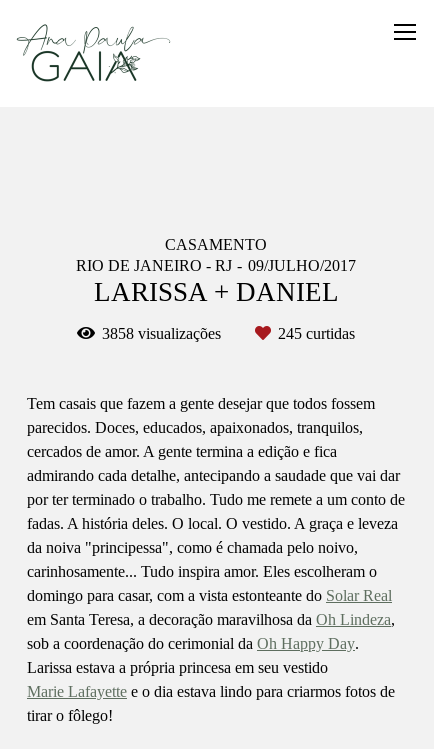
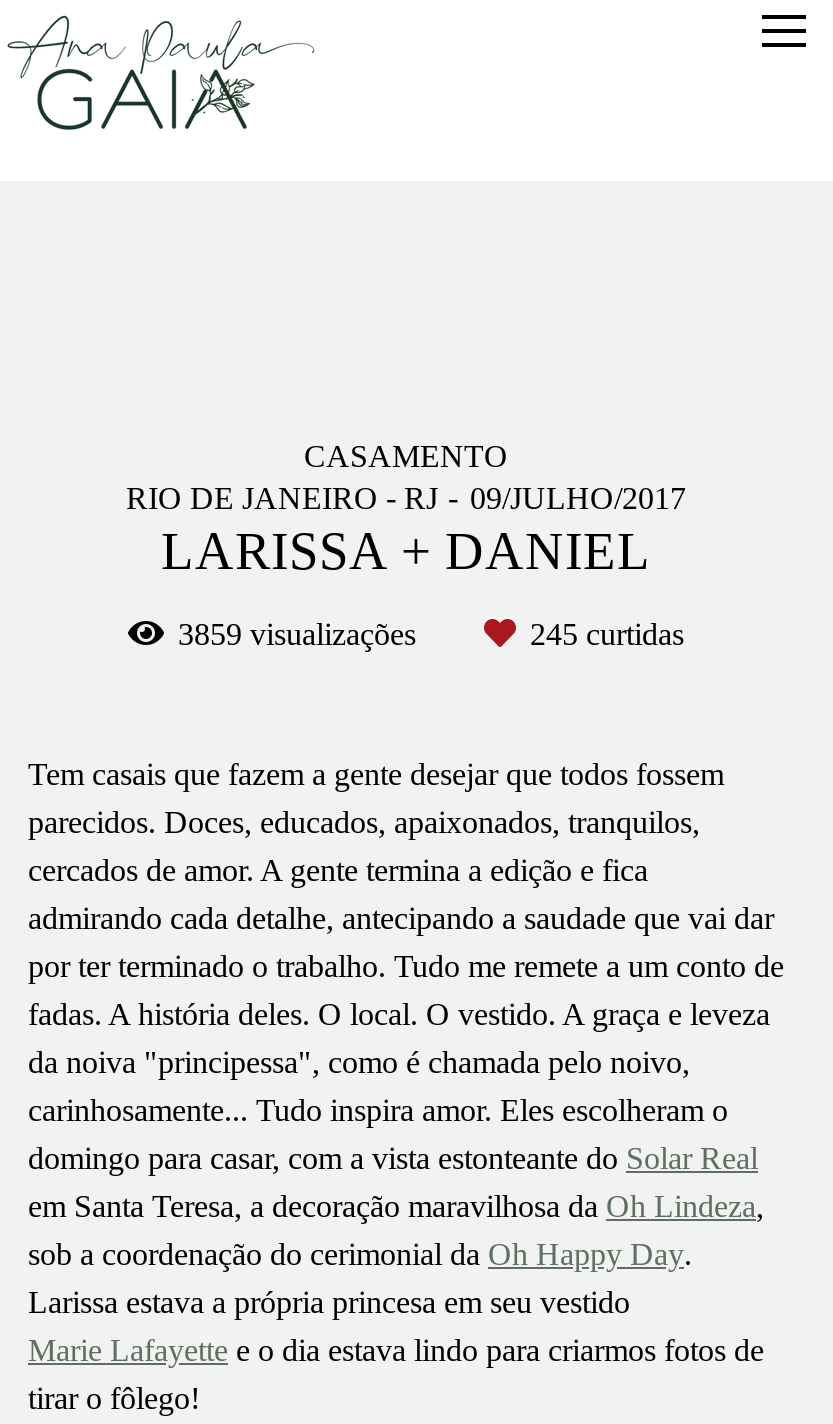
[102,325,225,342] 3858 visualizações -> [178,617,424,651] 3859 visualizações

